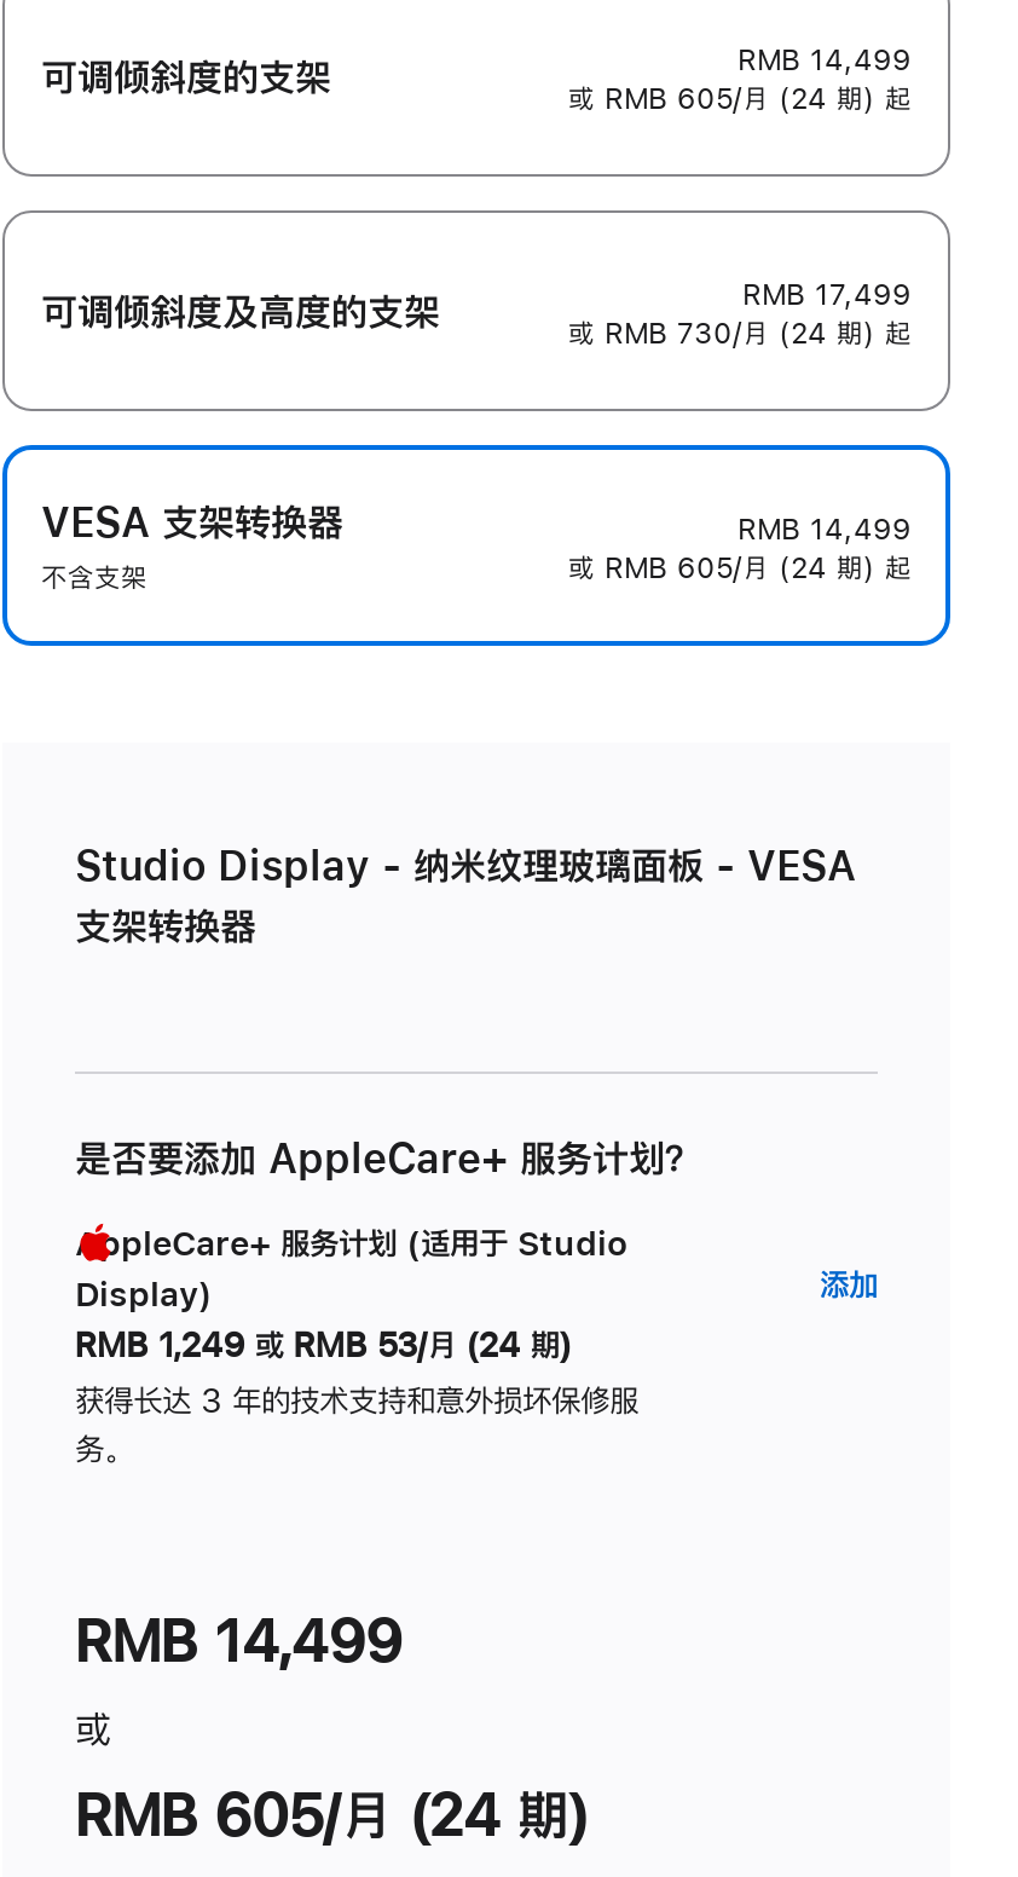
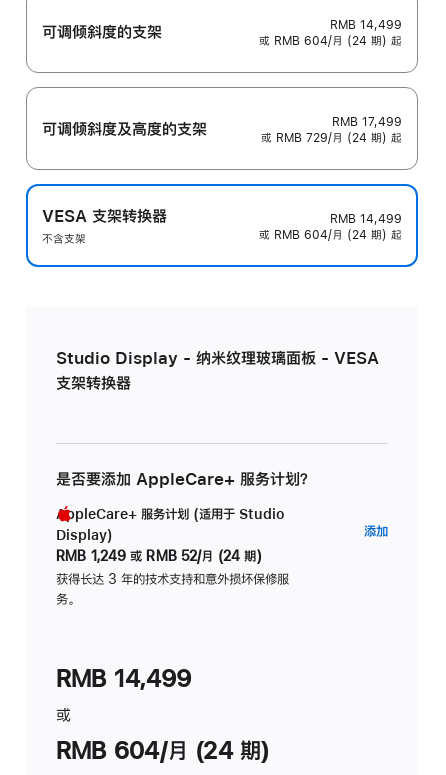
[568,85,912,114] 或 RMB 605/月 (24 期) 起 -> [259,35,402,47] 或 RMB 604/月 (24 期) 起
[568,320,912,349] 或 RMB 730/月 (24 期) 起 -> [261,132,402,144] 或 RMB 729/月 (24 期) 起
[568,554,912,583] 或 RMB 605/月 (24 期) 起 -> [259,229,402,241] 或 RMB 604/月 (24 期) 起
[75,1329,572,1363] RMB 1,249 或 RMB 53/月 (24 期) -> [56,549,262,563] RMB 1,249 或 RMB 52/月 (24 期)
[75,1786,589,1844] RMB 605/月 (24 期) -> [56,738,269,762] RMB 604/月 (24 期)

